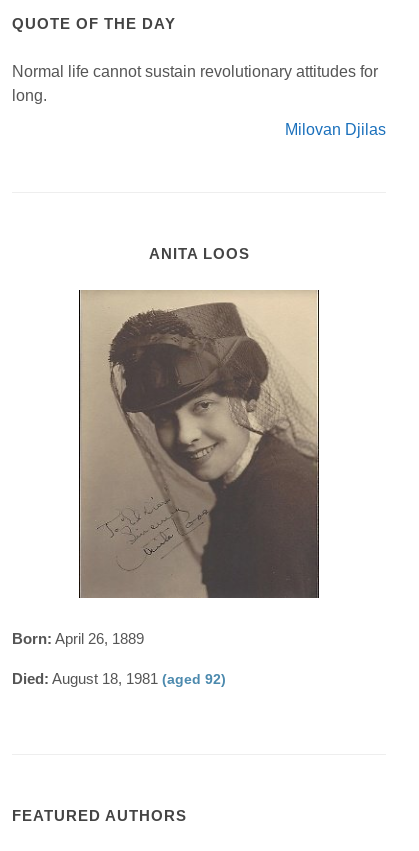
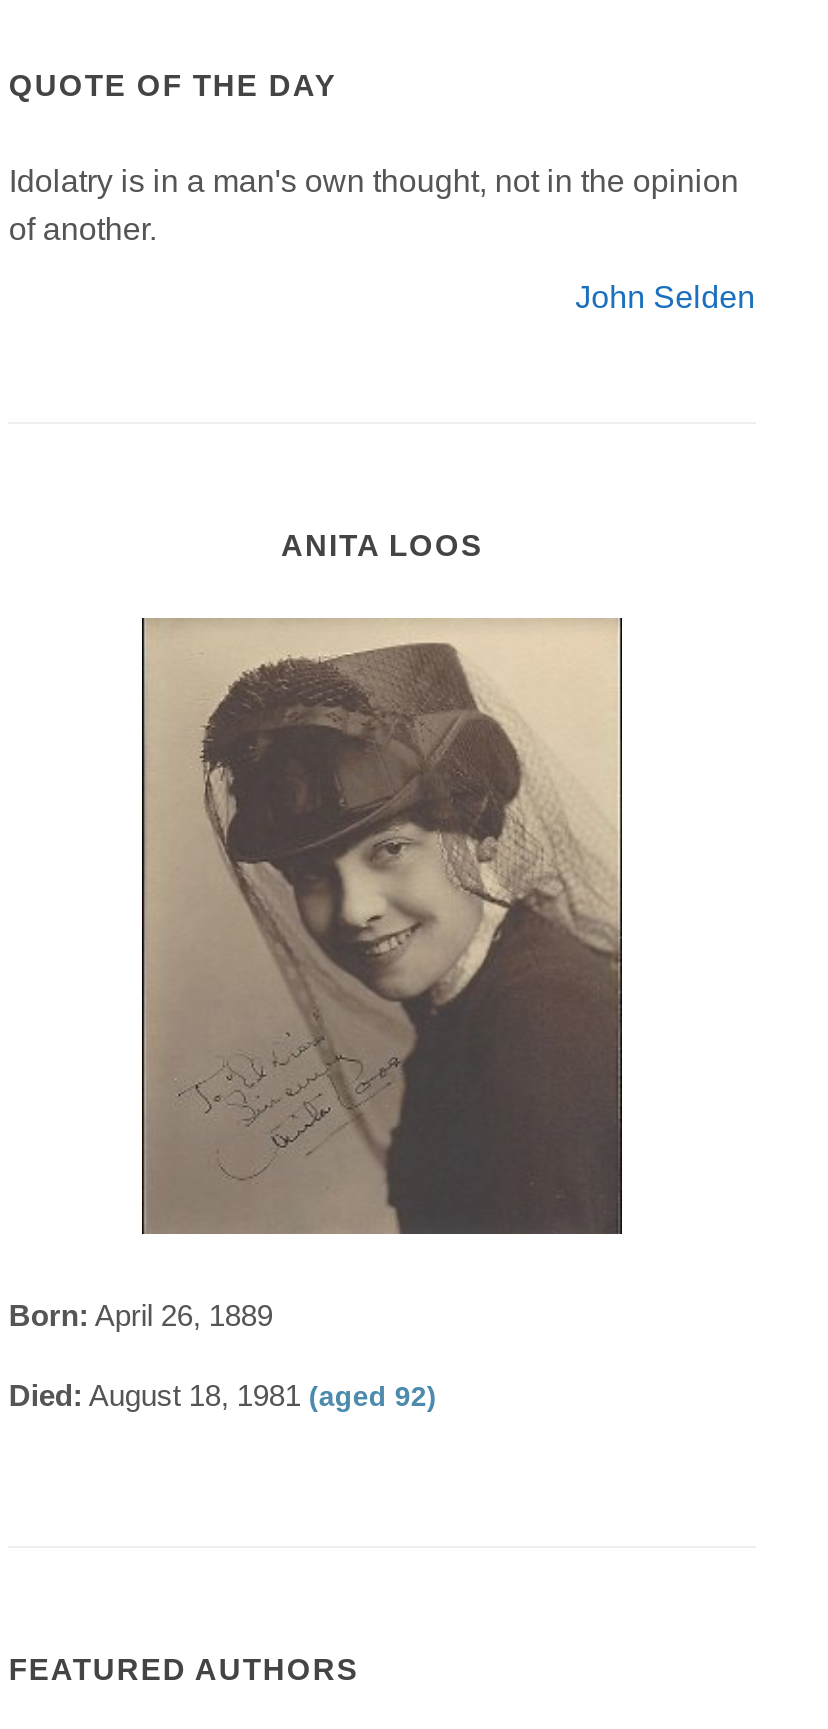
[12,63,378,104] Normal life cannot sustain revolutionary attitudes for | long. -> [9,163,739,245] Idolatry is in a man's own thought, not in the opinion | of another.
[285,121,386,138] Milovan Djilas -> [575,279,755,313] John Selden

